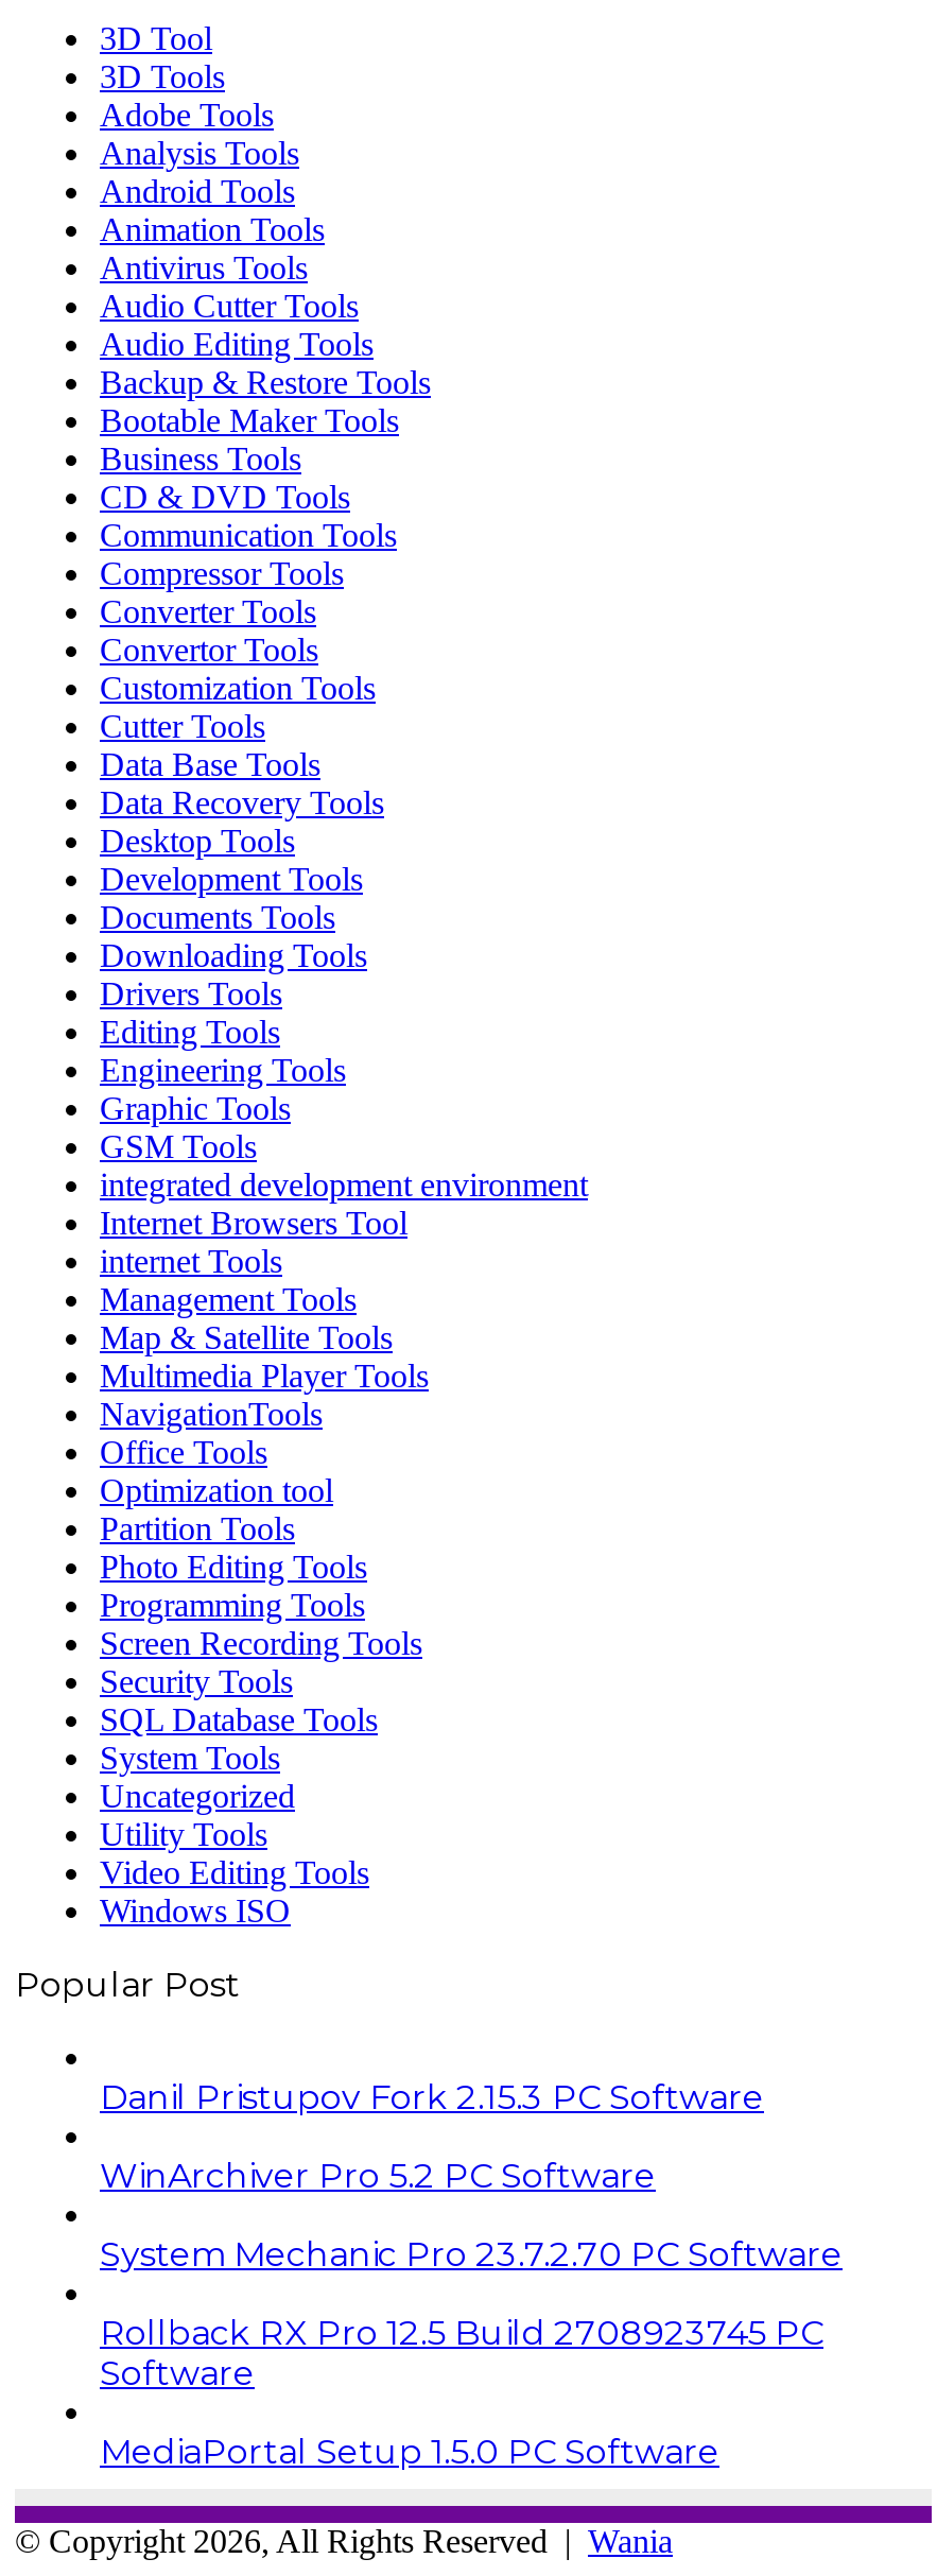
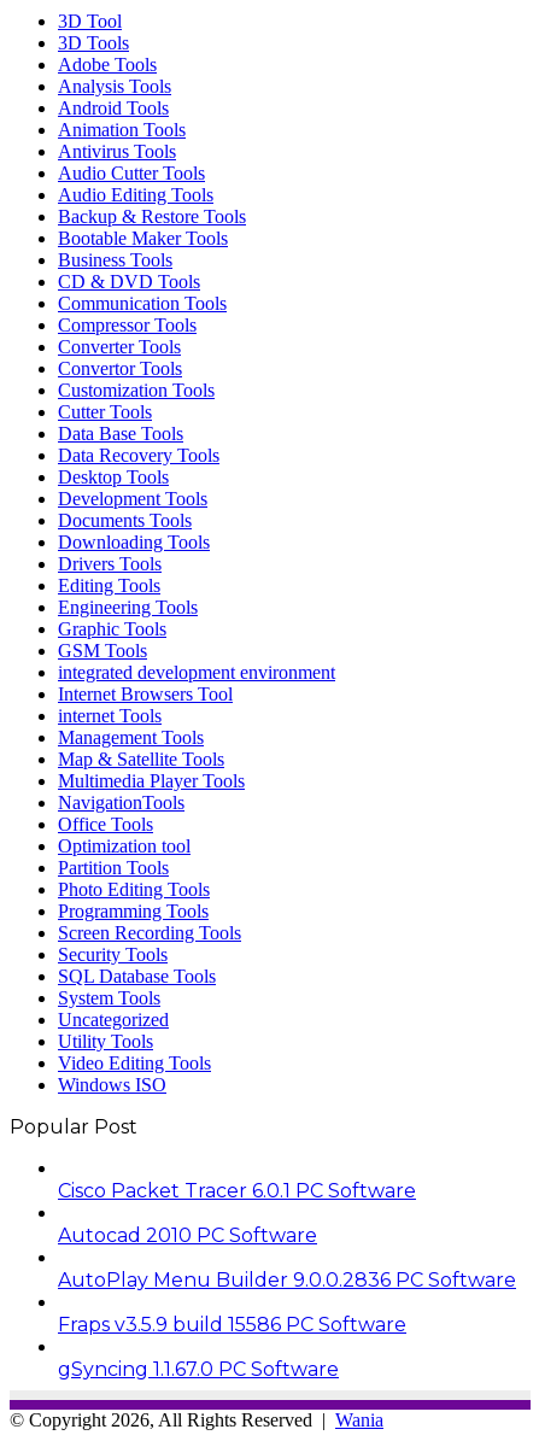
[100,2077,764,2117] Danil Pristupov Fork 2.15.3 PC Software -> [58,1179,416,1202] Cisco Packet Tracer 6.0.1 PC Software
[100,2155,656,2195] WinArchiver Pro 5.2 PC Software -> [58,1224,317,1246] Autocad 2010 PC Software
[100,2234,843,2274] System Mechanic Pro 23.7.2.70 PC Software -> [58,1268,516,1291] AutoPlay Menu Builder 9.0.0.2836 PC Software
[100,2312,823,2393] Rollback RX Pro 12.5 Build 2708923745 PC | Software -> [58,1313,406,1336] Fraps v3.5.9 build 15586 PC Software
[100,2431,719,2471] MediaPortal Setup 1.5.0 PC Software -> [58,1357,339,1380] gSyncing 1.1.67.0 PC Software

